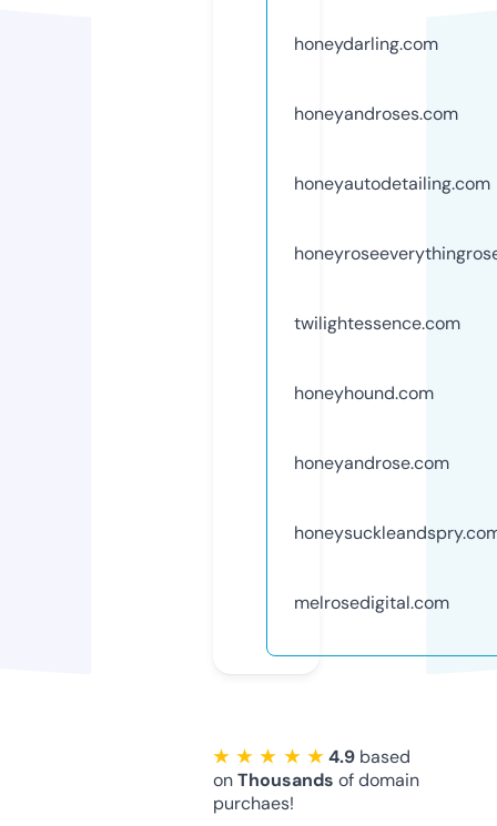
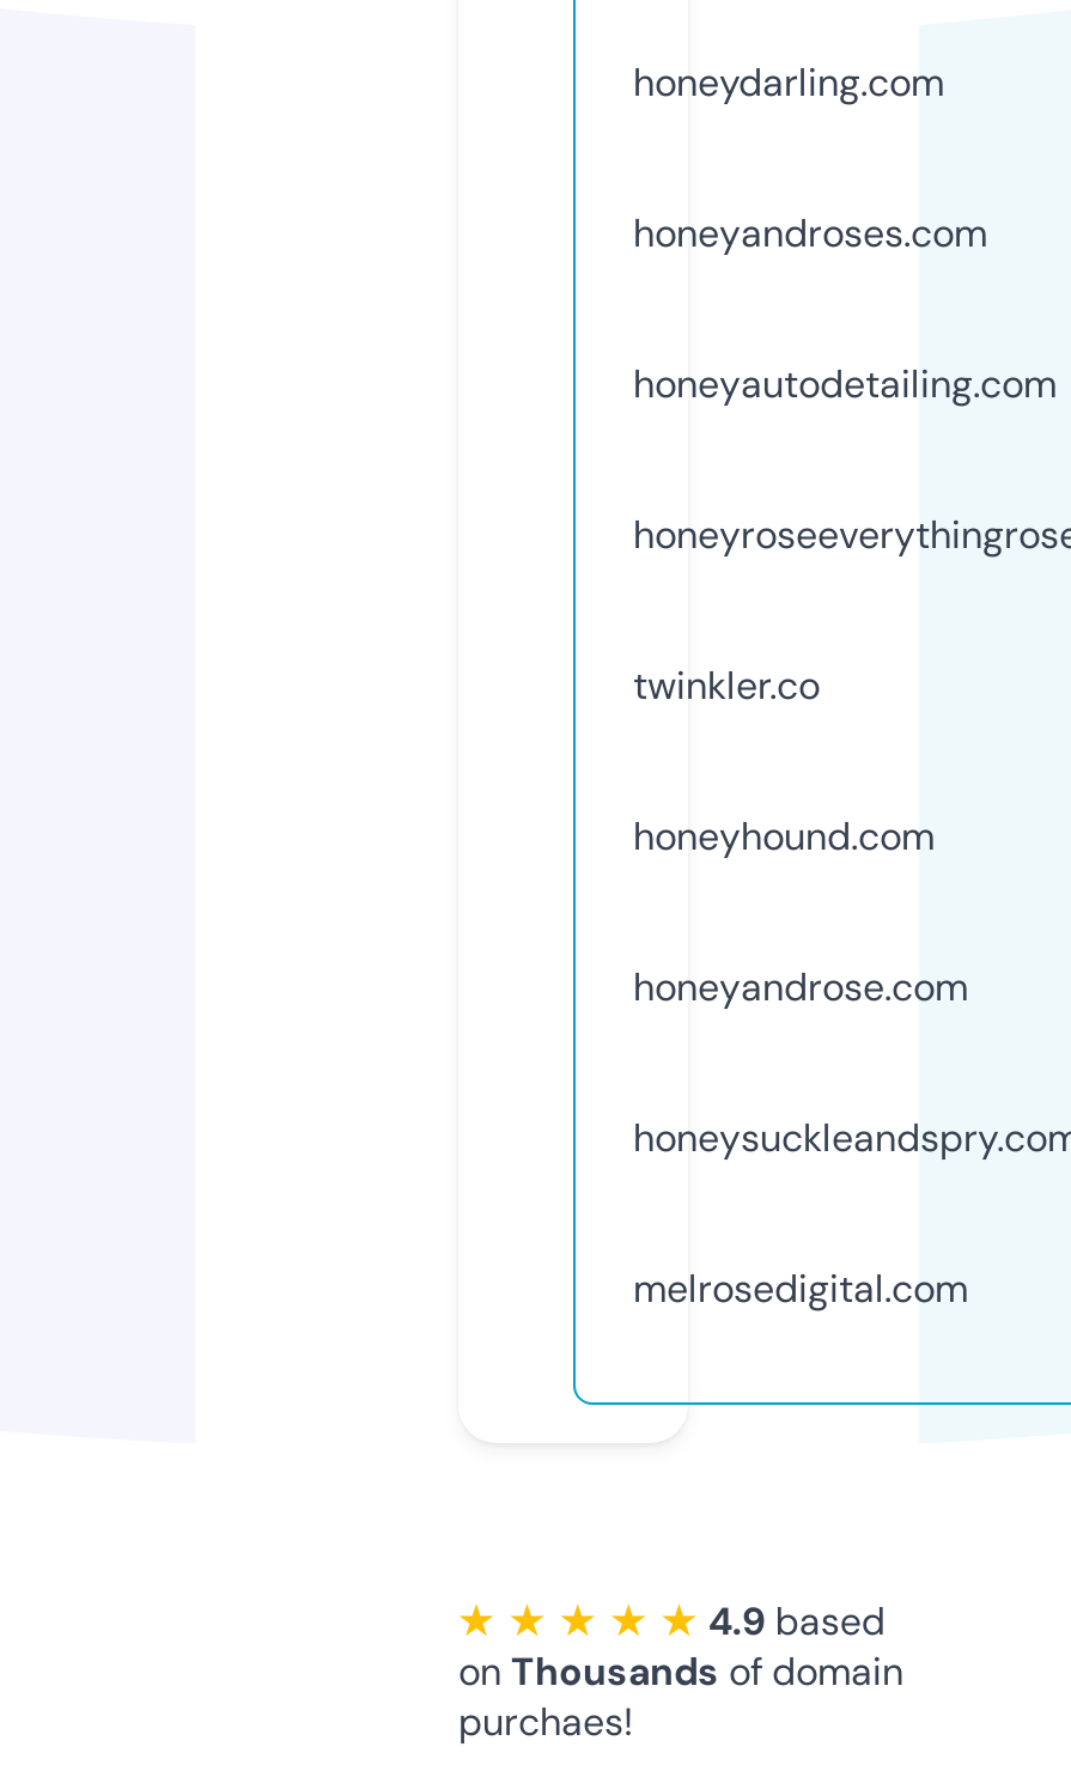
[294,311,460,335] twilightessence.com -> [633,660,820,710] twinkler.co

